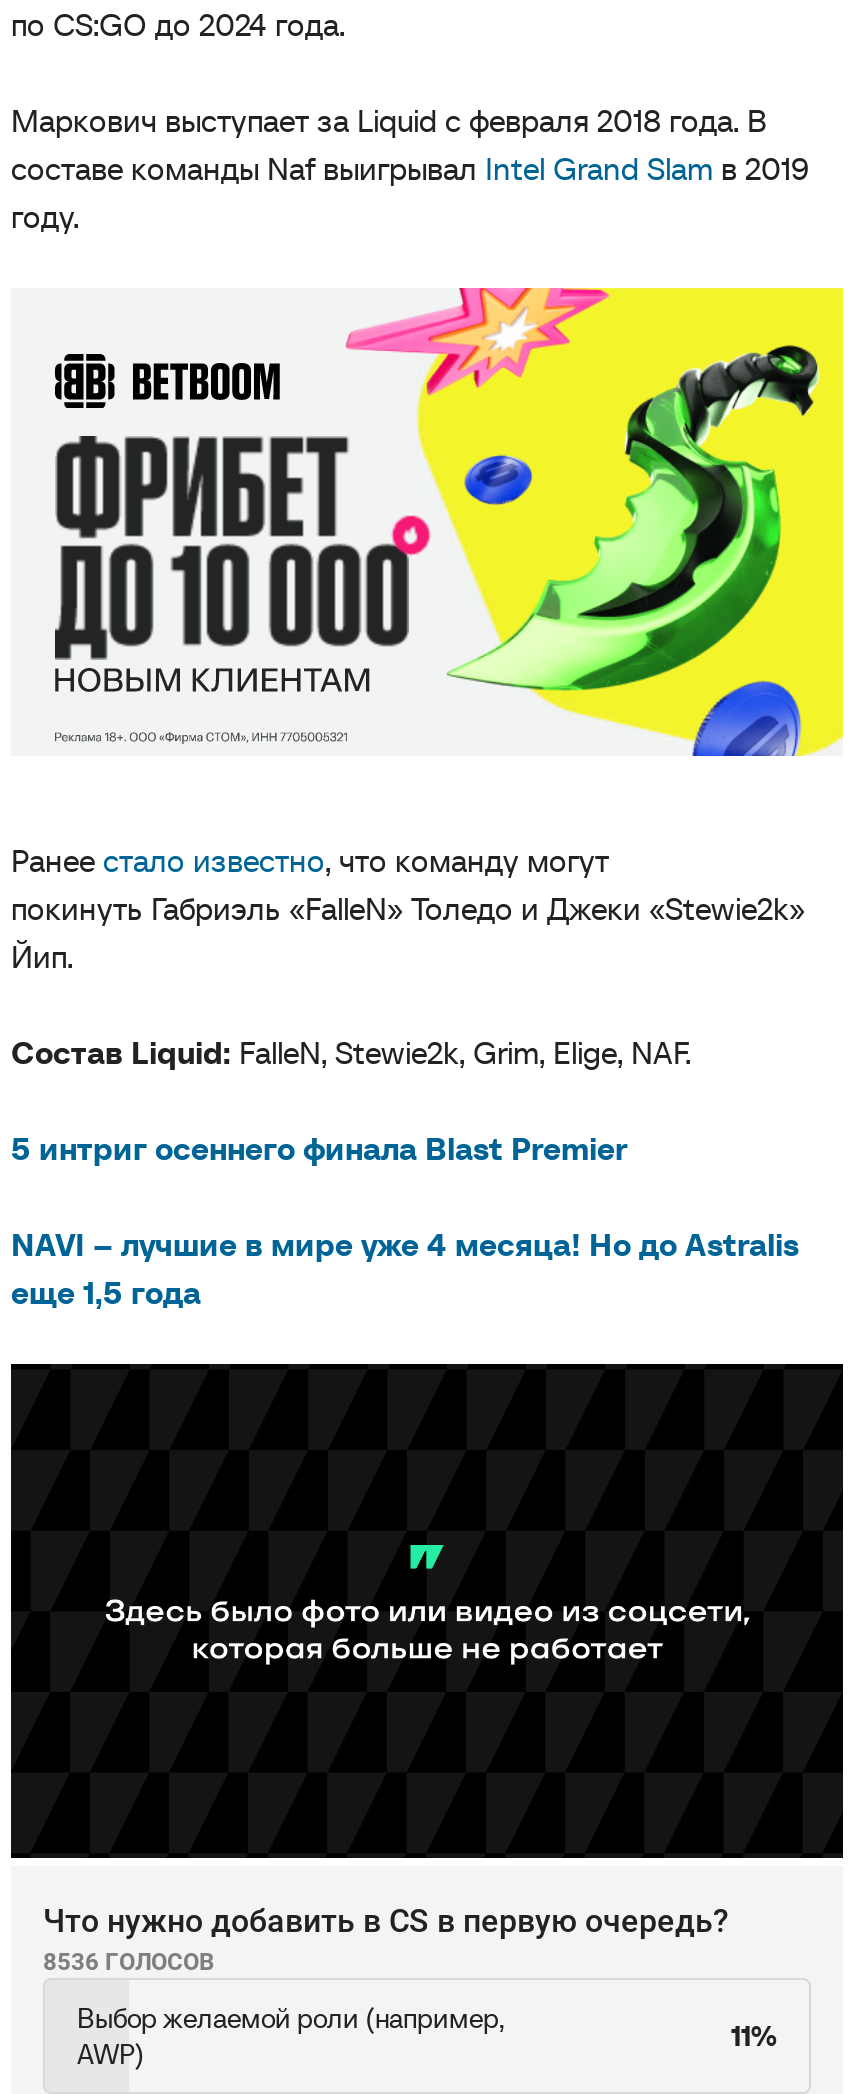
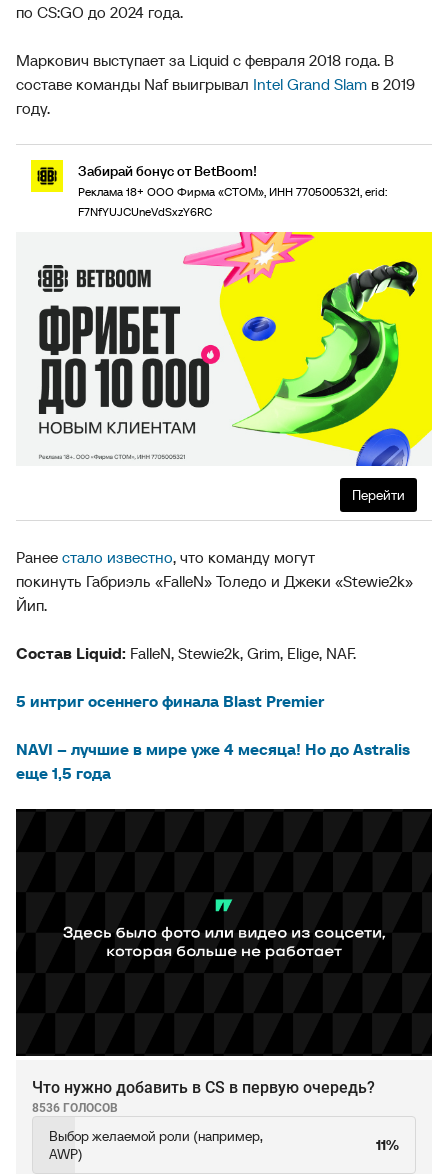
none -> [30,159,387,219] [image] | Забирай бонус от BetBoom! | Реклама 18+ ООО Фирма «СТОМ», ИНН 7705005321, erid: | F7NfYUJCUneVdSxzY6RC
none -> [352,486,405,504] Перейти
moved [53,286,843,754] -> [37,231,432,467]: [image]

